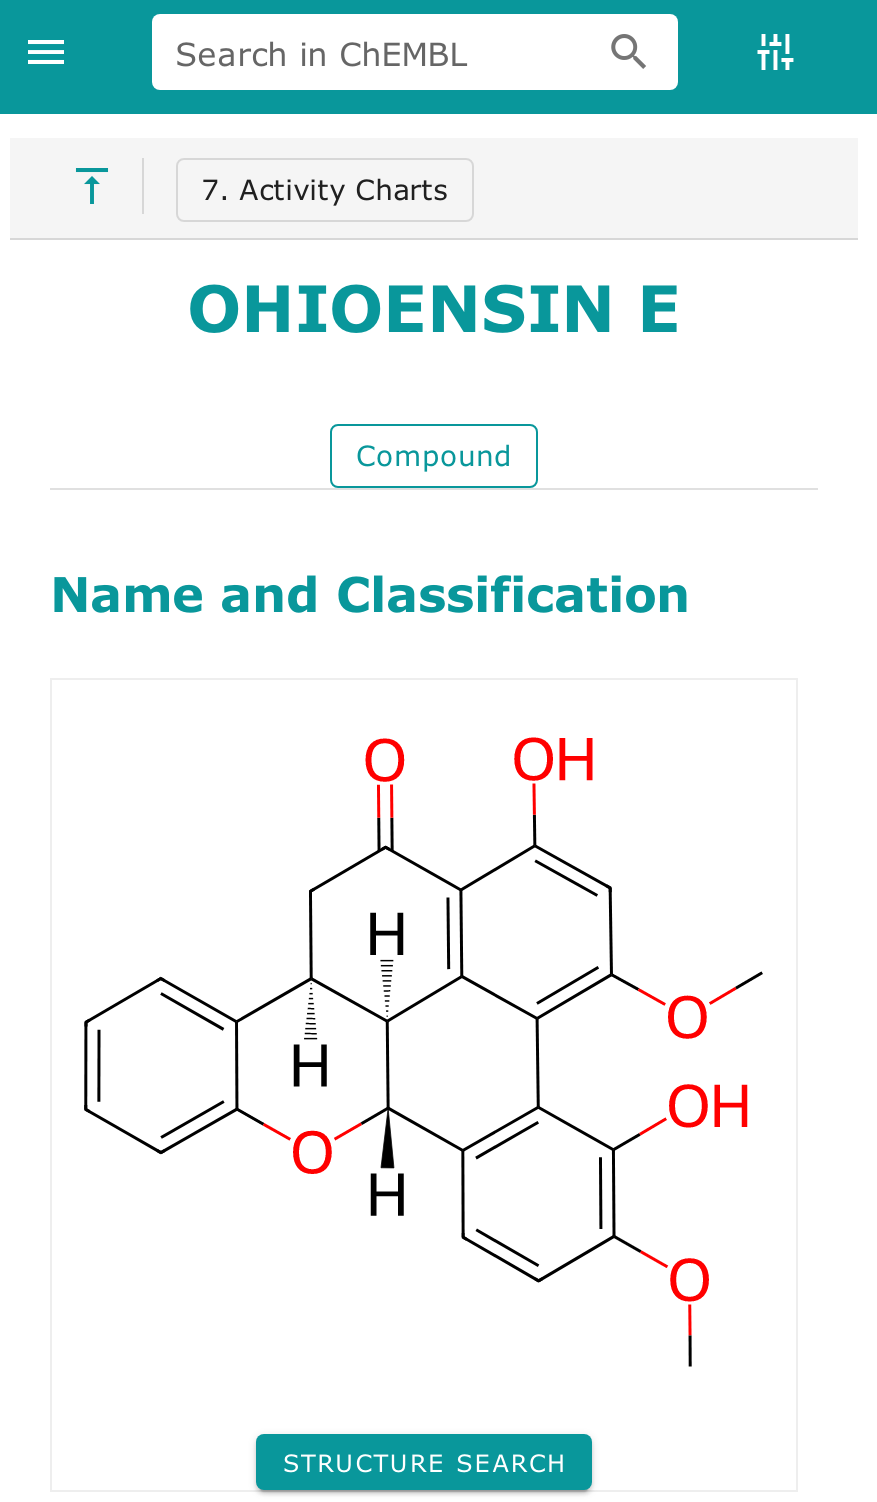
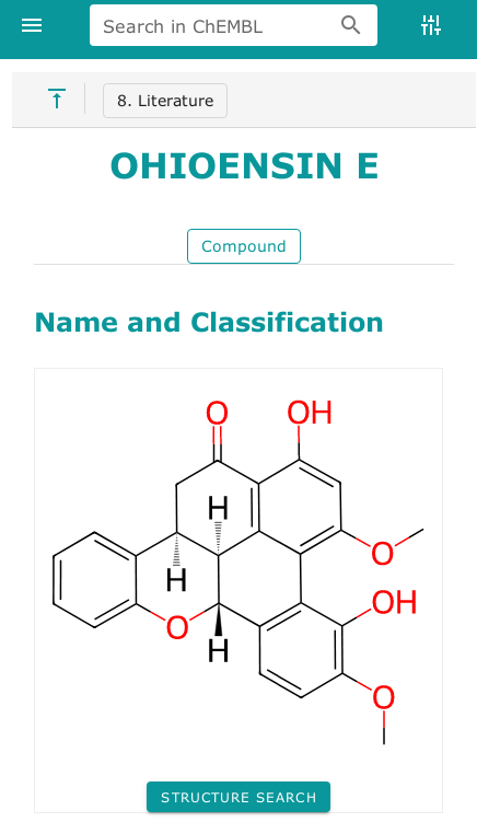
[201,172,447,206] 7. Activity Charts -> [117,91,213,110] 8. Literature

